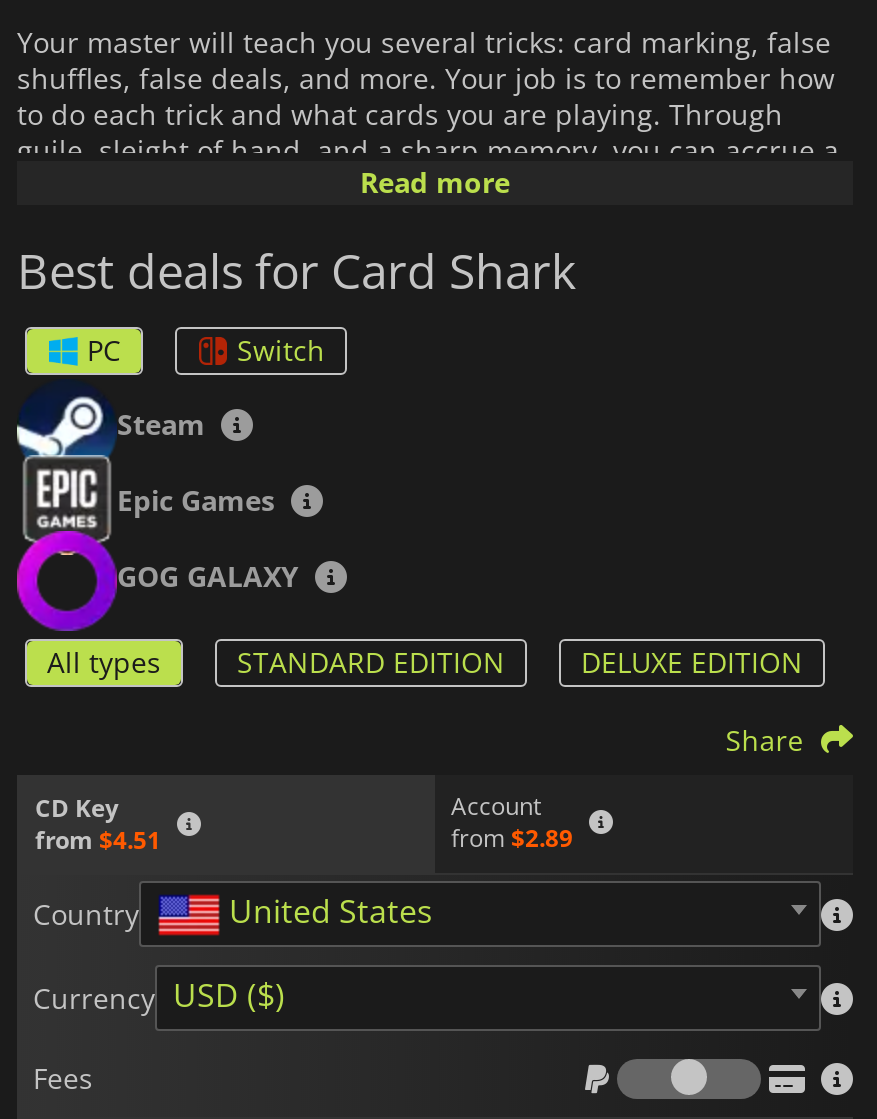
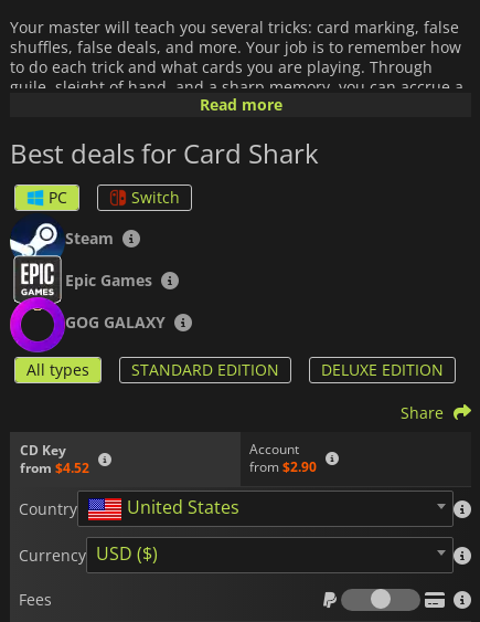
[35,822,161,856] from $4.51 -> [20,458,89,477] from $4.52
[451,821,573,855] from $2.89 -> [249,457,317,476] from $2.90

